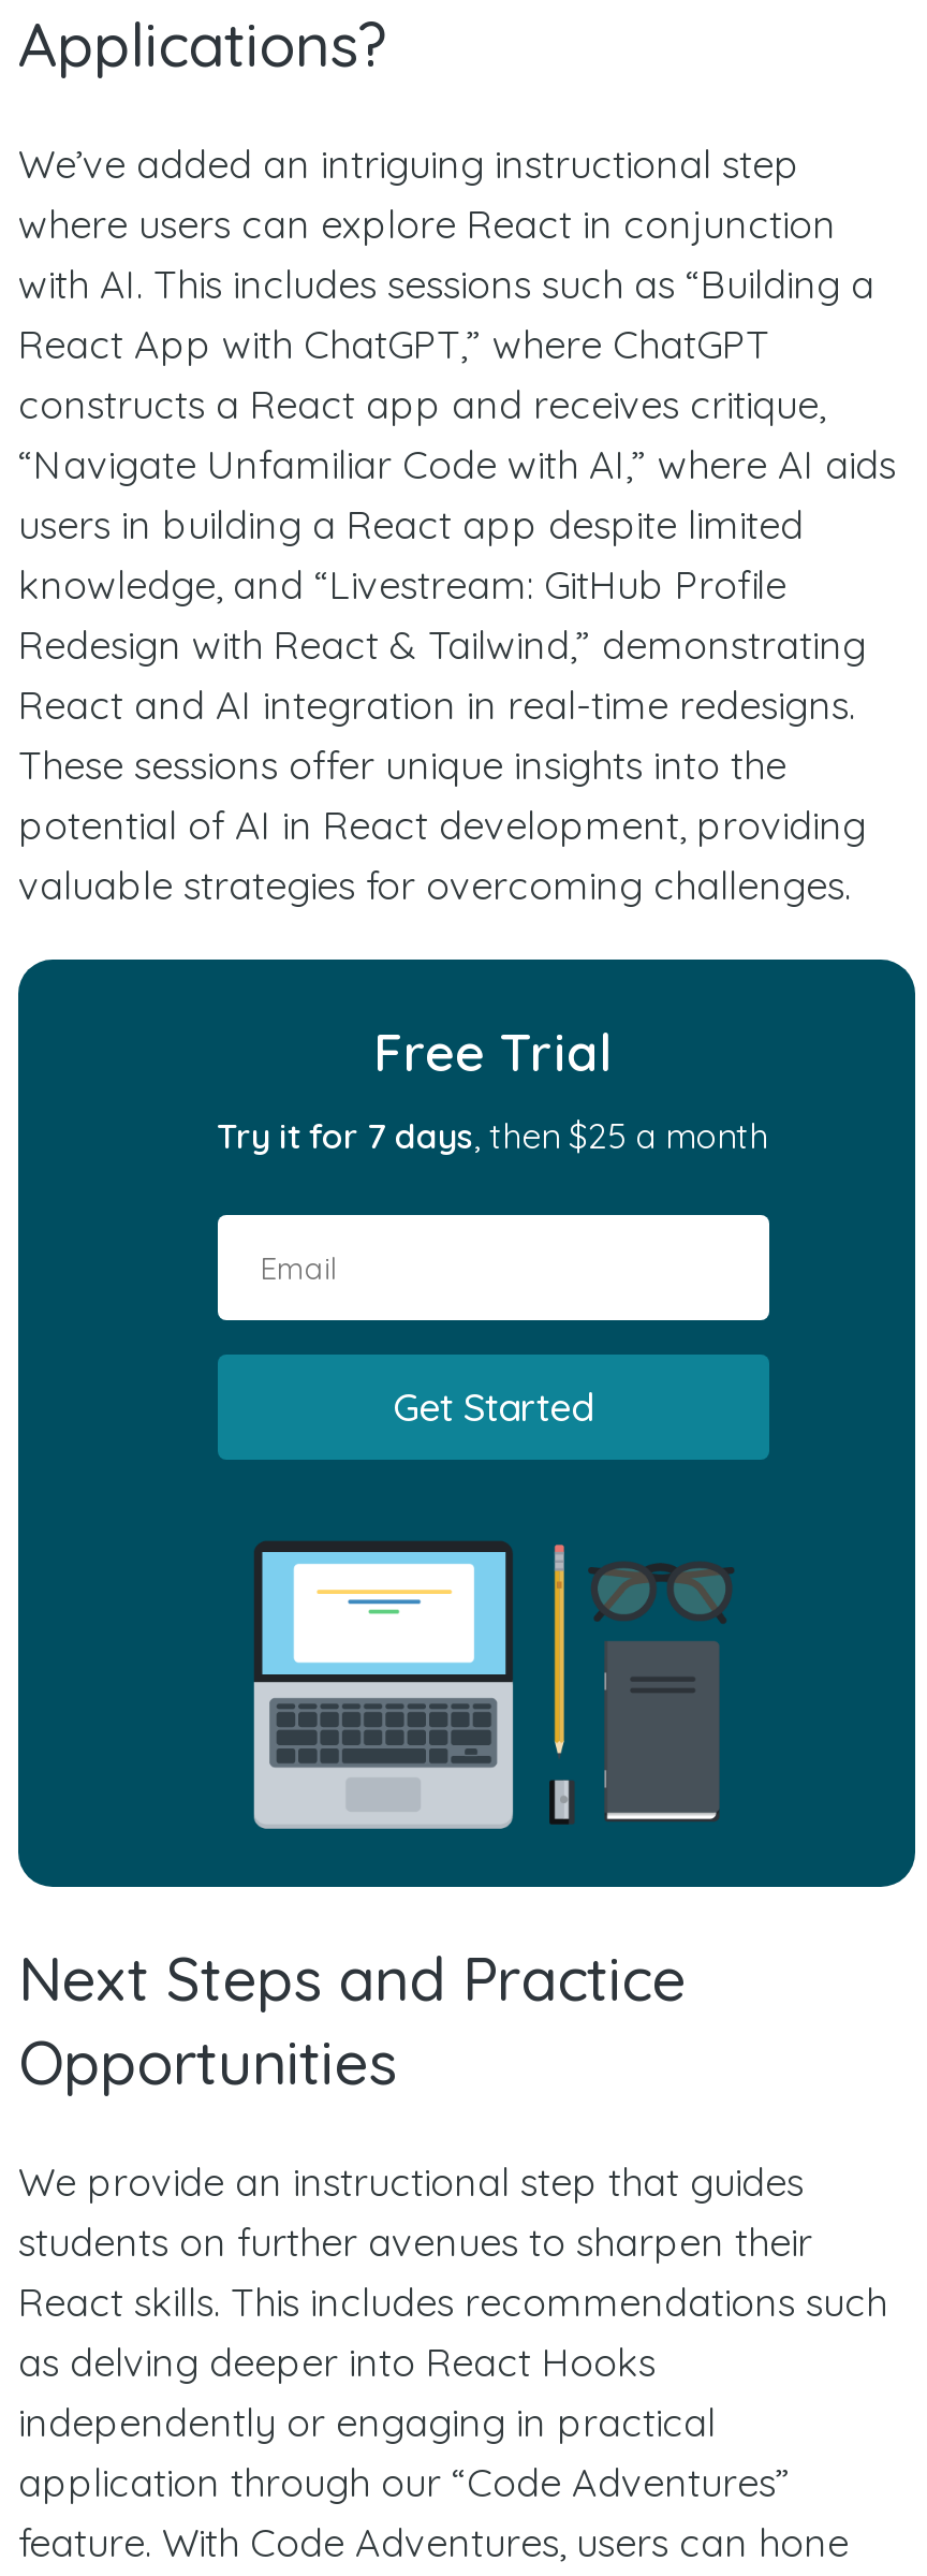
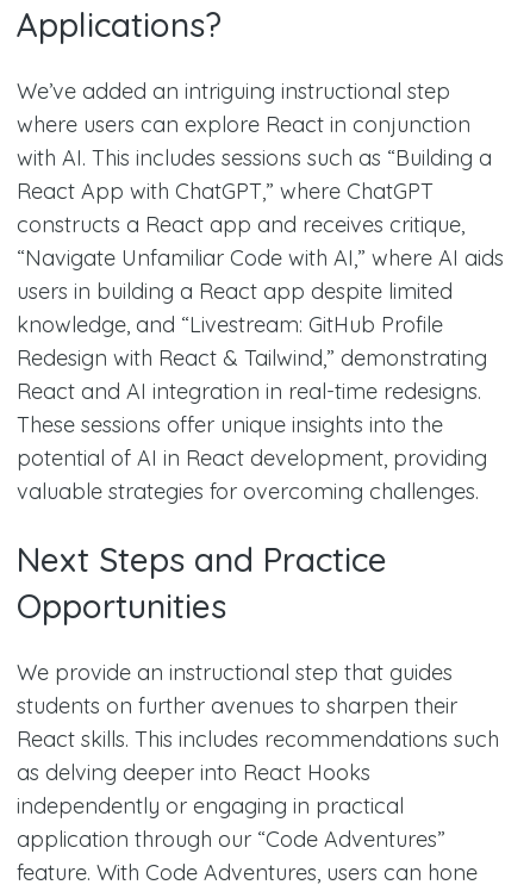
[16,957,917,1889] [image] | Free Trial | Try it for 7 days, then $25 a month -> none

